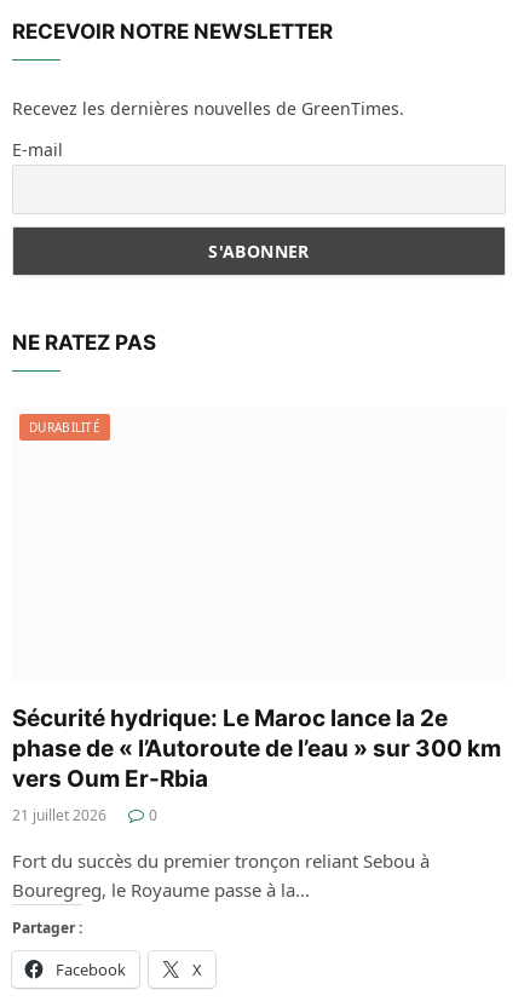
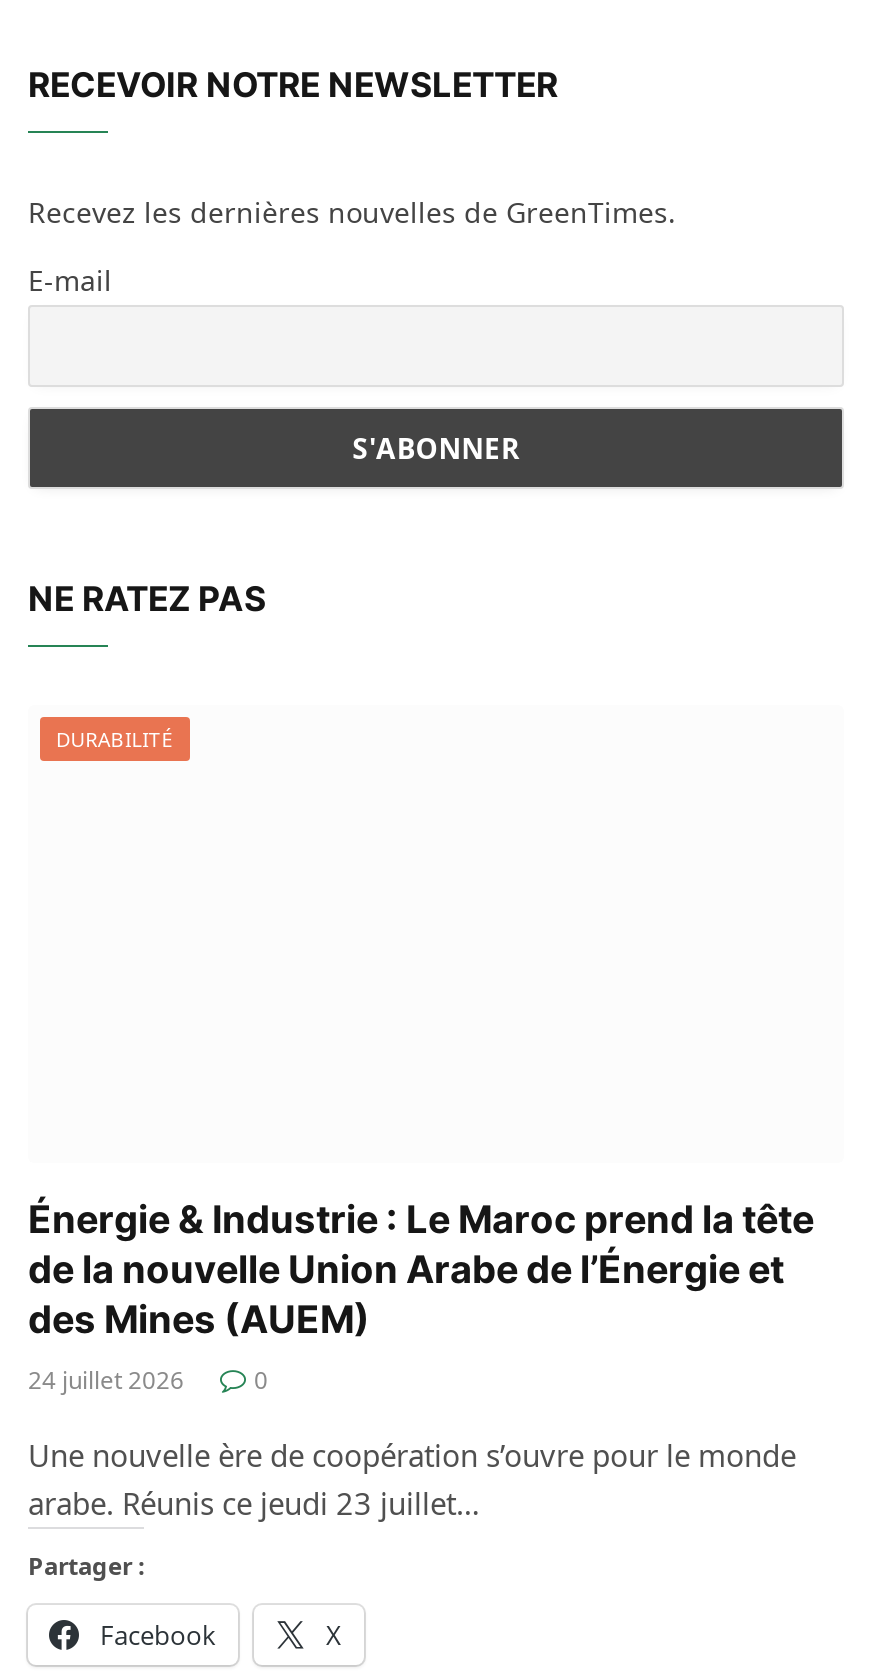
[12,705,501,826] Sécurité hydrique: Le Maroc lance la 2e | phase de « l’Autoroute de l’eau » sur 300 km | vers Oum Er-Rbia | 21 juillet 2026 -> [28,1198,814,1398] Énergie & Industrie : Le Maroc prend la tête | de la nouvelle Union Arabe de l’Énergie et | des Mines (AUEM) | 24 juillet 2026
[12,849,430,902] Fort du succès du premier tronçon reliant Sebou à | Bouregreg, le Royaume passe à la… -> [28,1436,796,1524] Une nouvelle ère de coopération s’ouvre pour le monde | arabe. Réunis ce jeudi 23 juillet…

